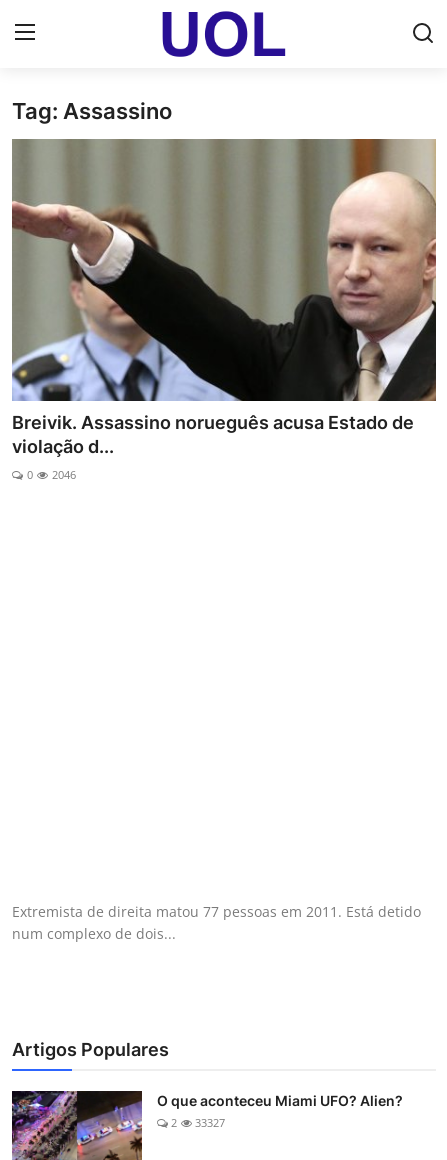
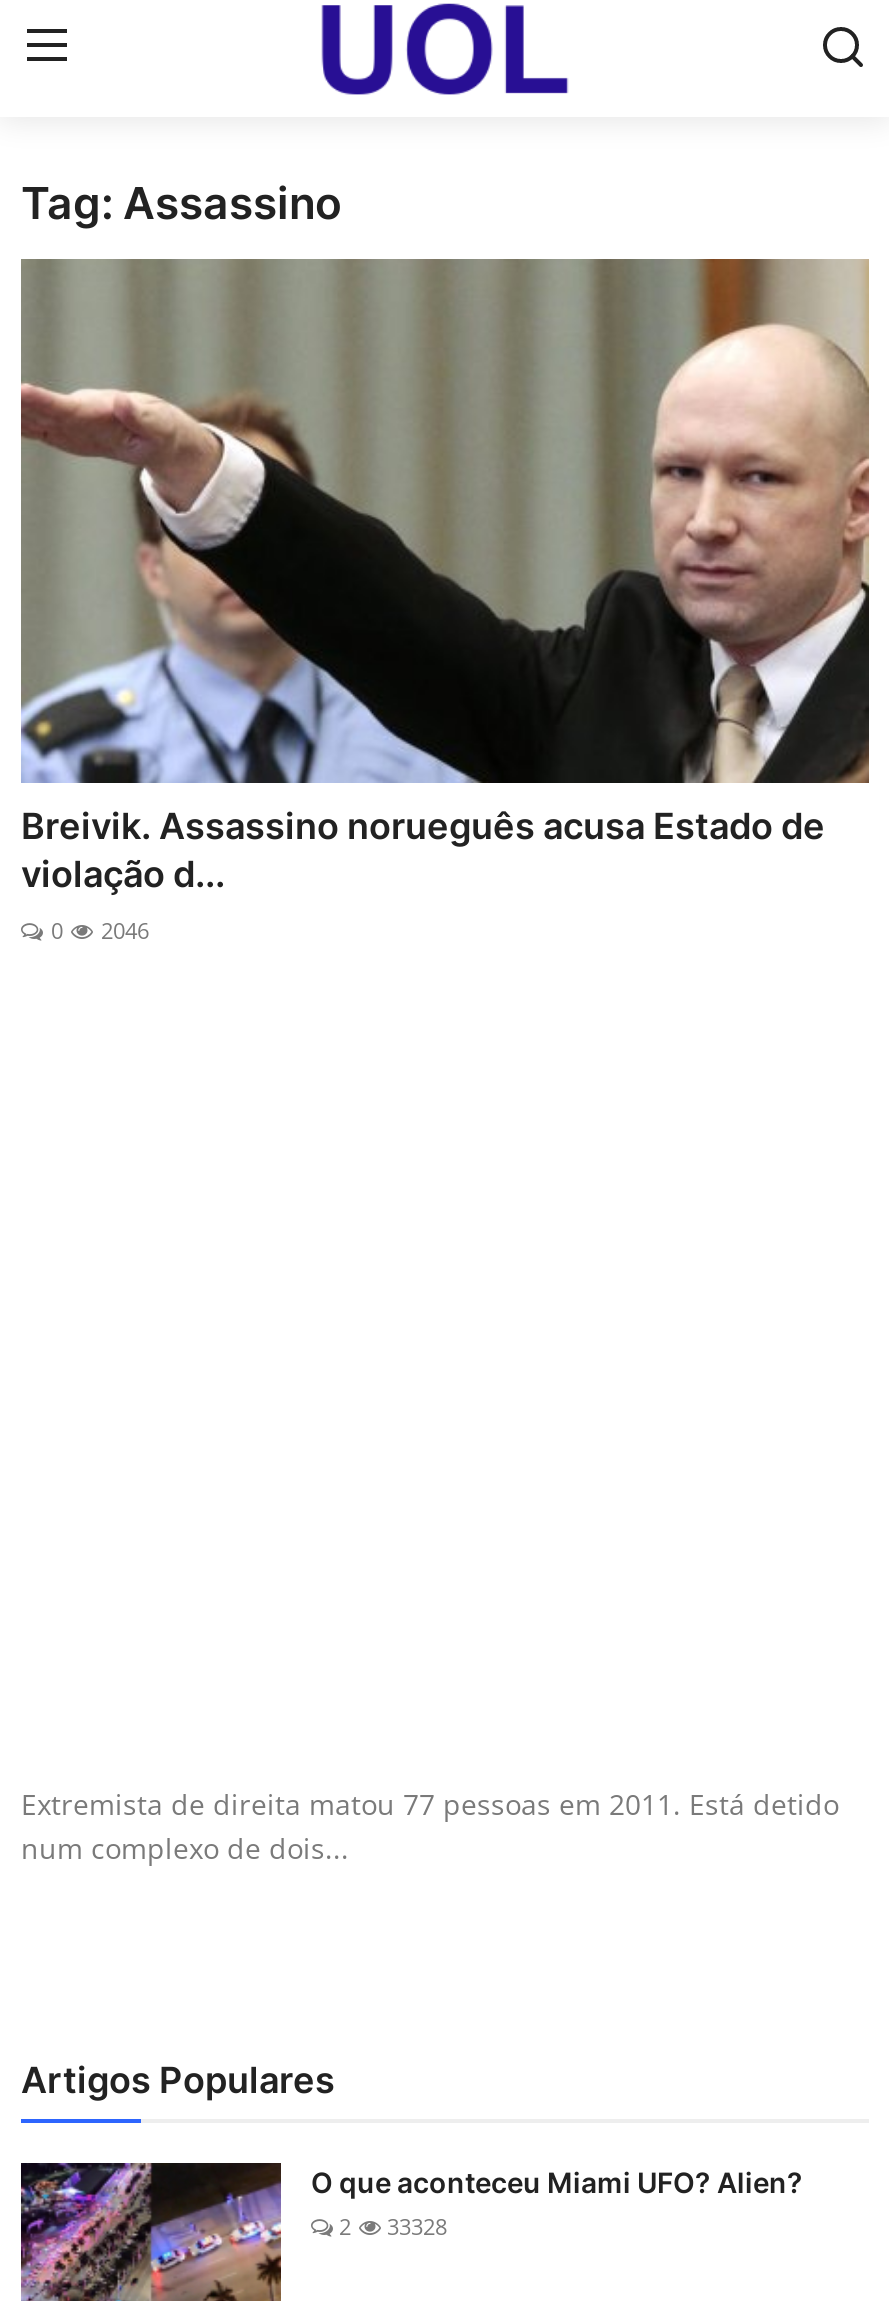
[168,1115,225,1130] 2 33327 -> [333,2212,447,2242] 2 33328

